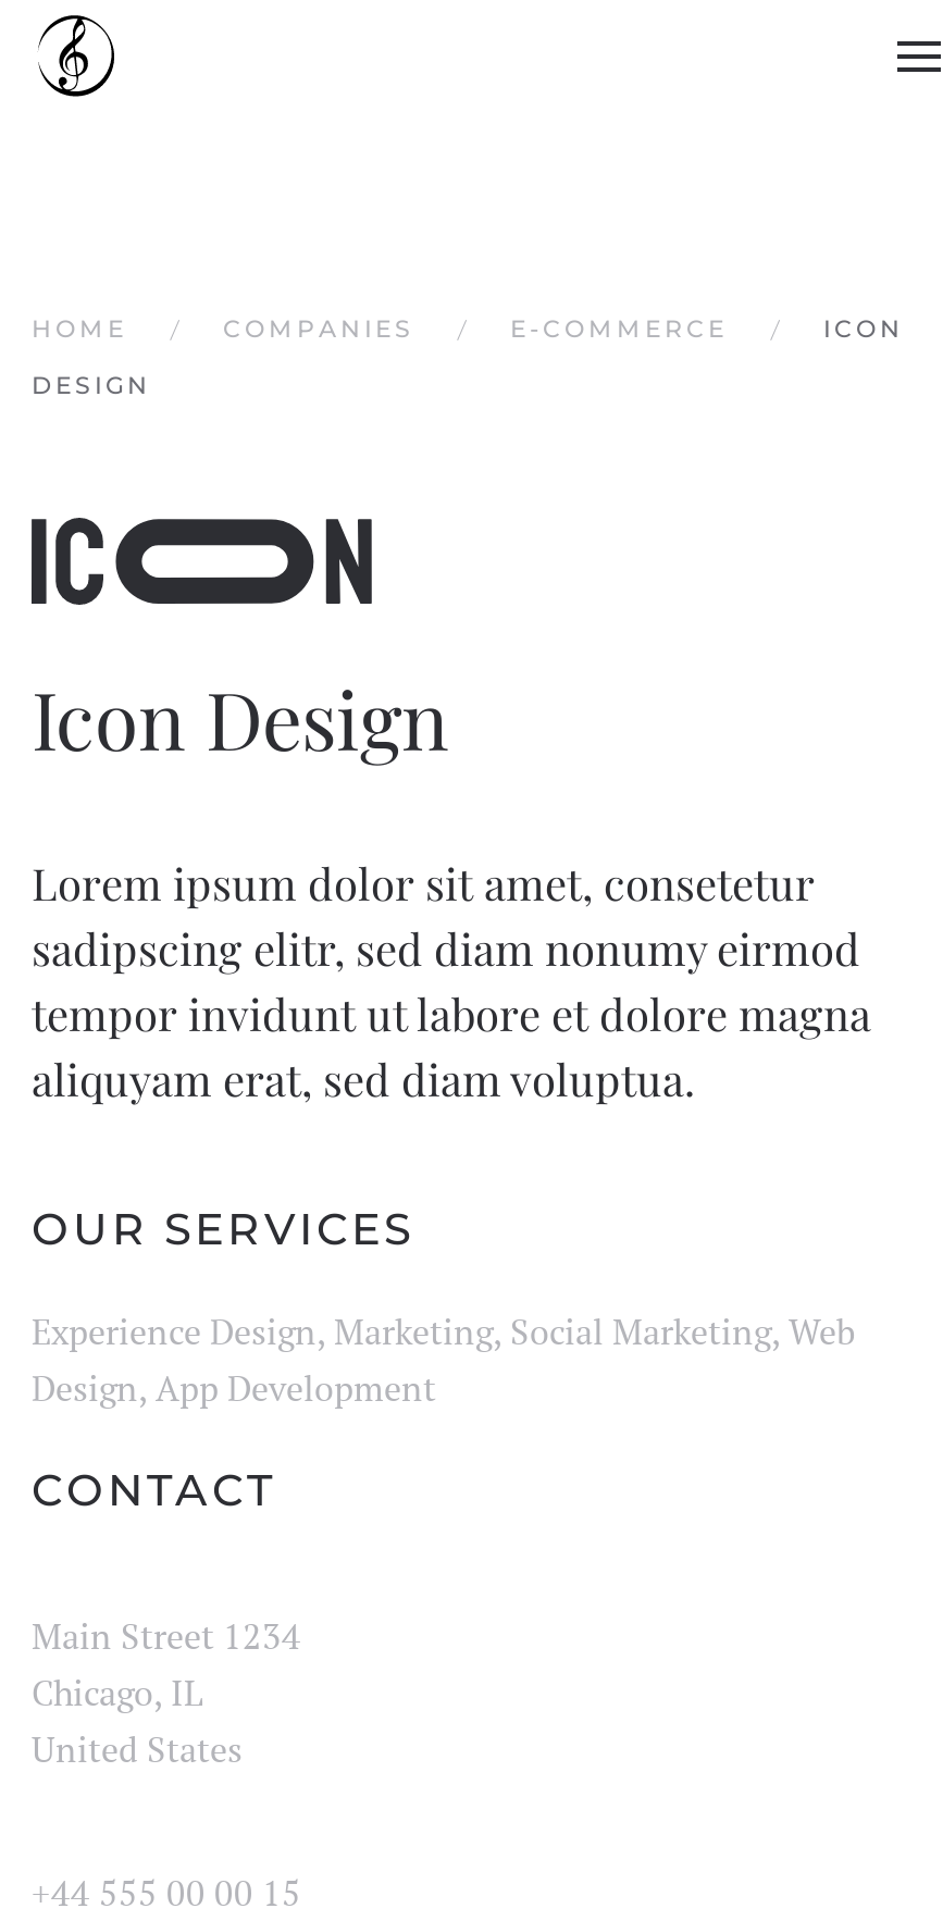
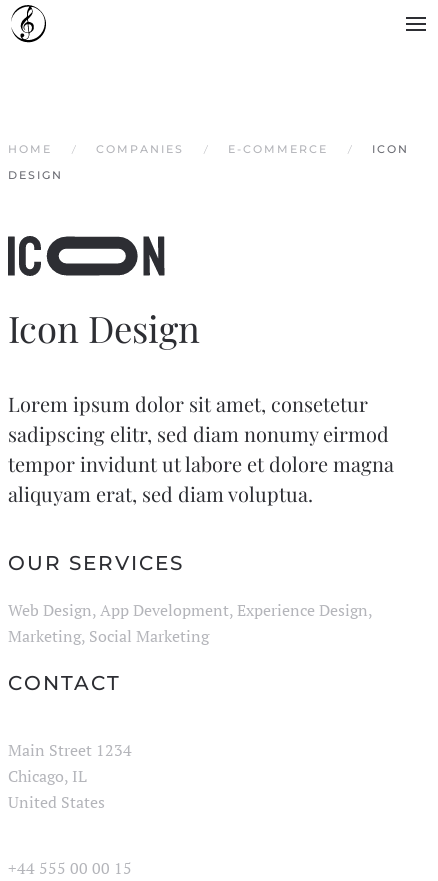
[32,1307,856,1412] Experience Design, Marketing, Social Marketing, Web | Design, App Development -> [8,599,372,647] Web Design, App Development, Experience Design, | Marketing, Social Marketing

